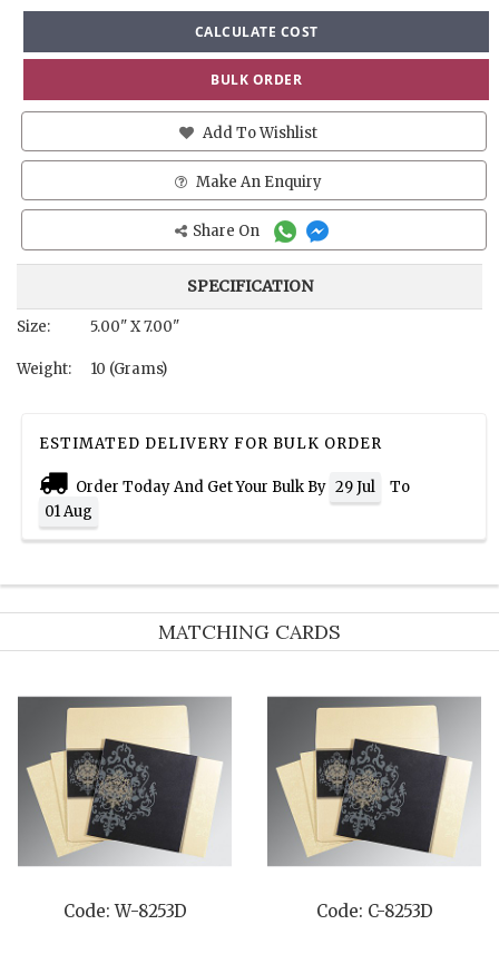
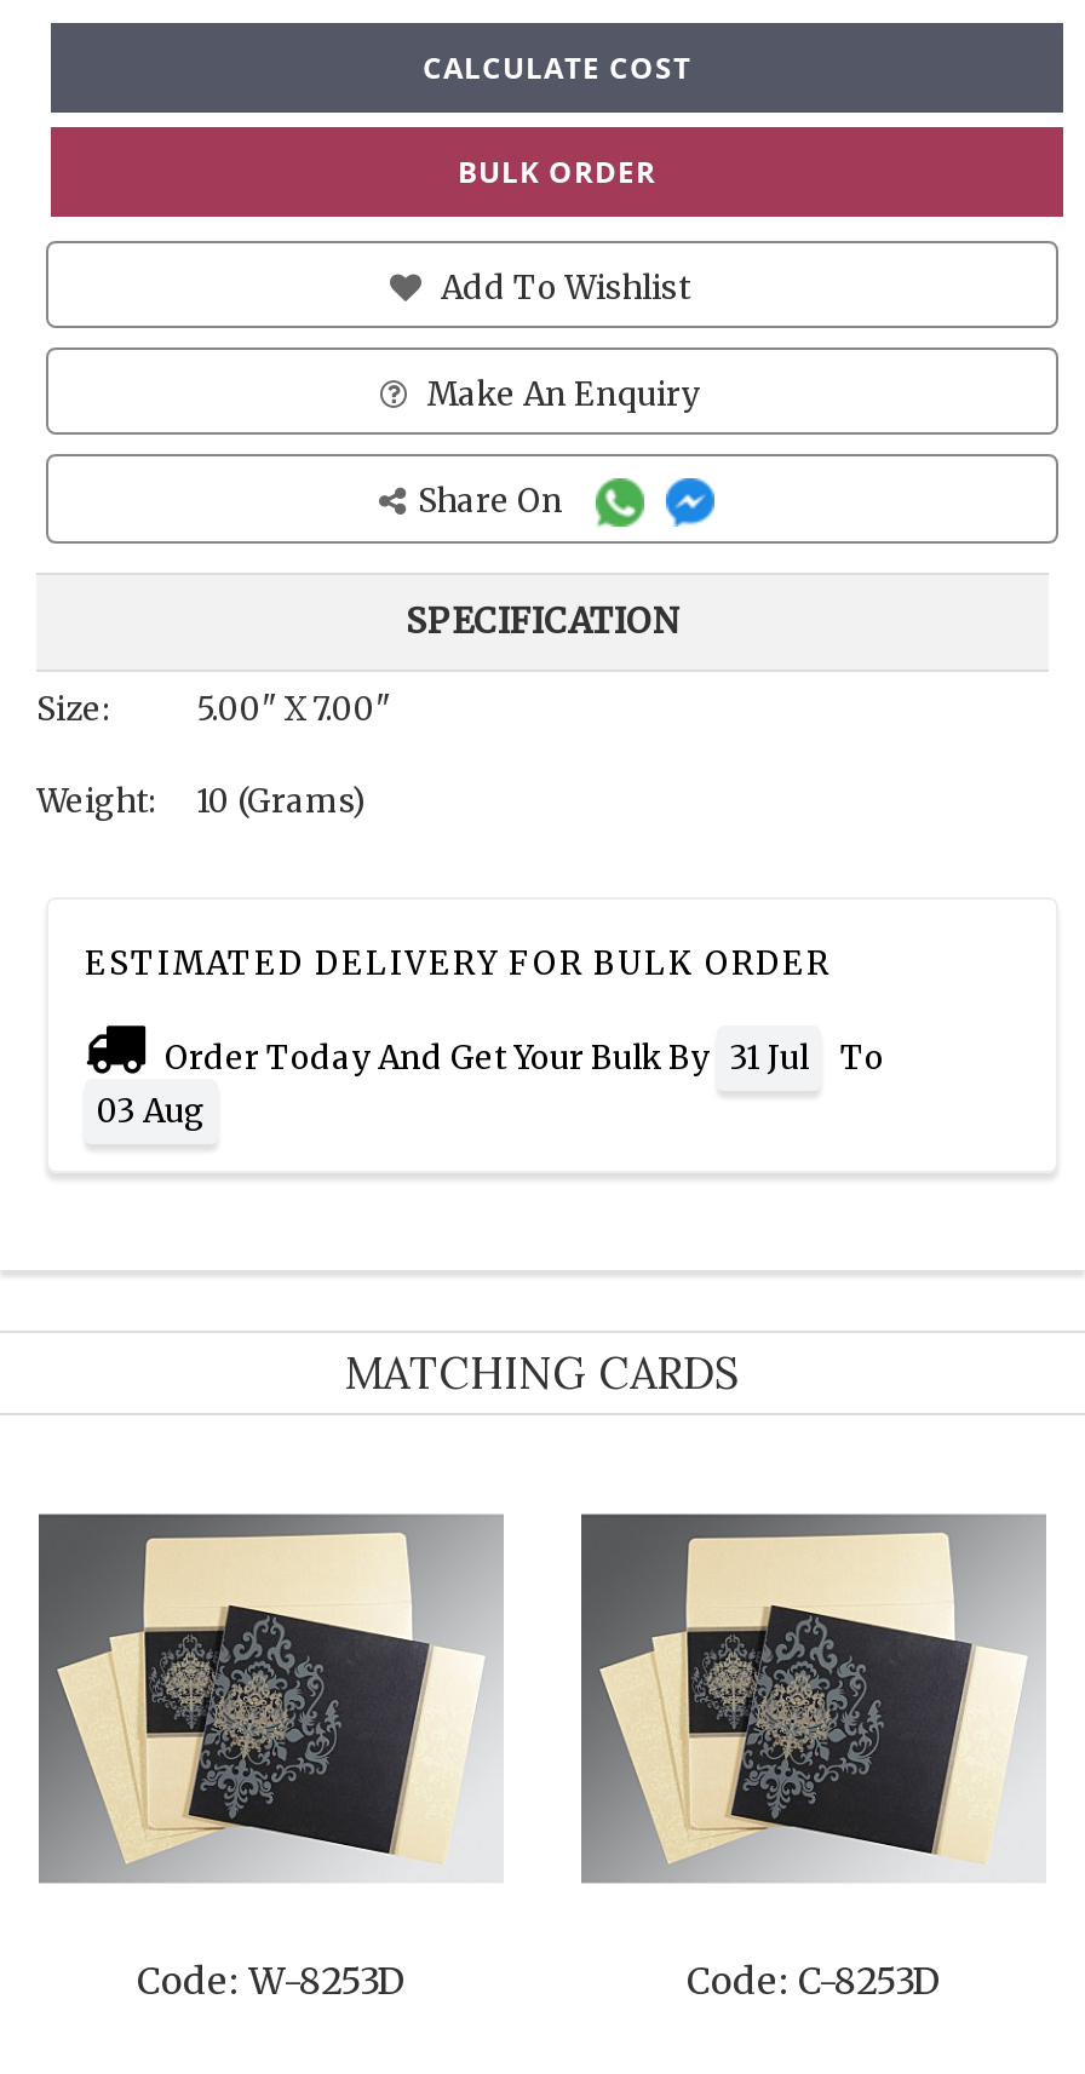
[72,477,410,496] Order Today And Get Your Bulk By 29 Jul To -> [157,1037,884,1079] Order Today And Get Your Bulk By 31 Jul To
[45,502,92,521] 01 Aug -> [97,1091,206,1132] 03 Aug

